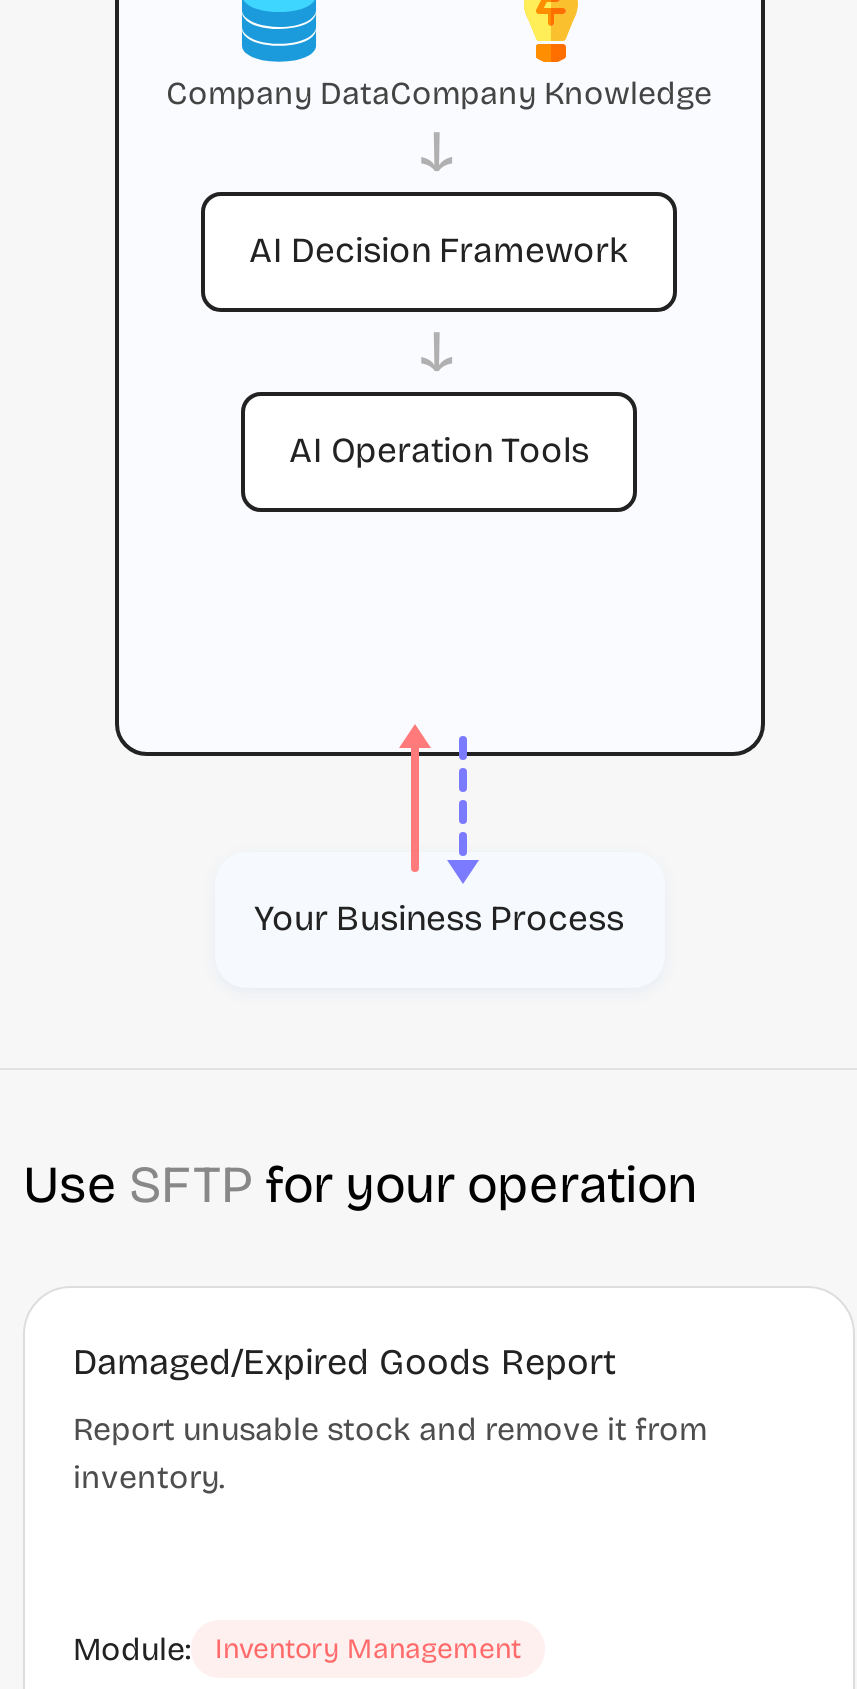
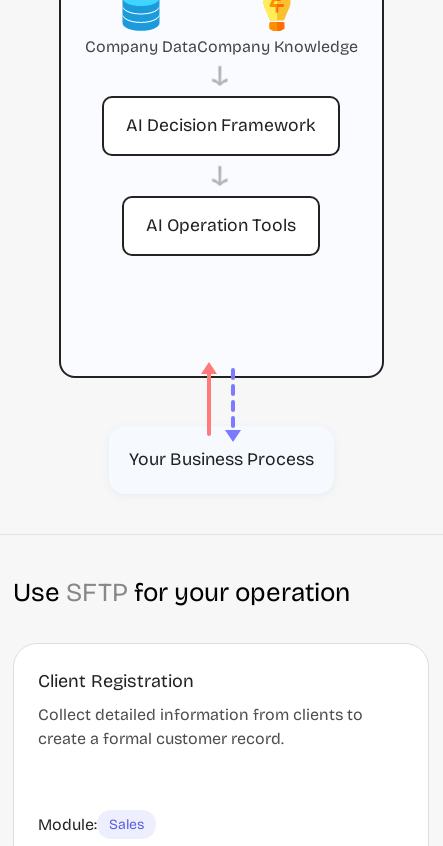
[73,1340,617,1384] Damaged/Expired Goods Report -> [38,670,194,692] Client Registration
[73,1410,707,1496] Report unusable stock and remove it from | inventory. -> [38,705,363,748] Collect detailed information from clients to | create a formal customer record.
[215,1632,521,1666] Inventory Management -> [109,816,144,833] Sales

